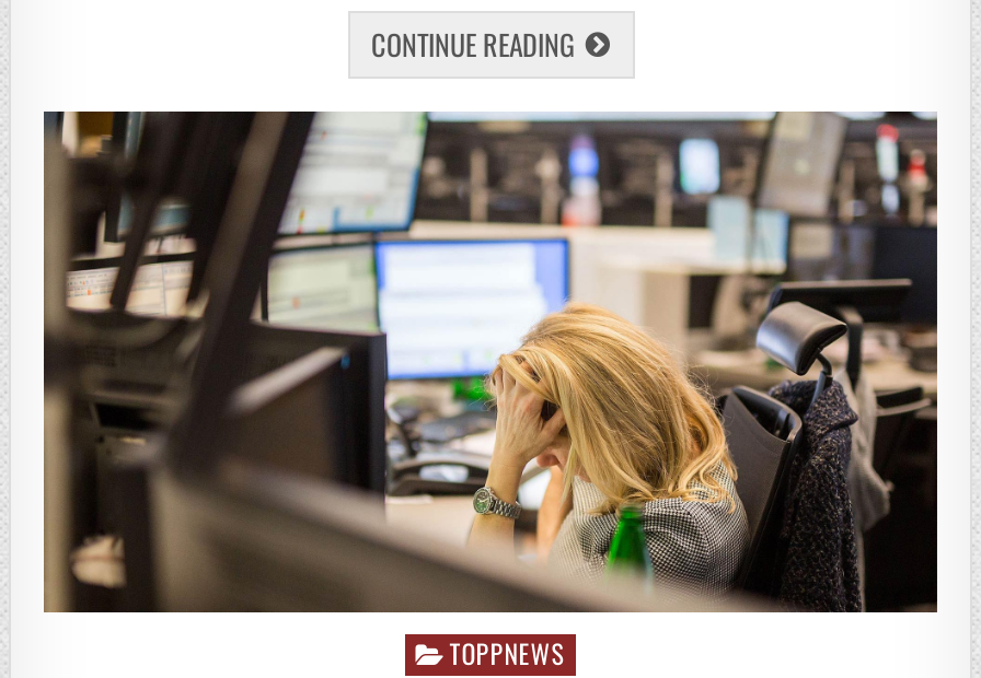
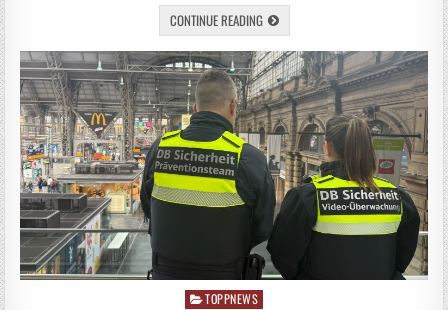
[42,109,939,615] [image] -> [19,50,428,281] [image]

